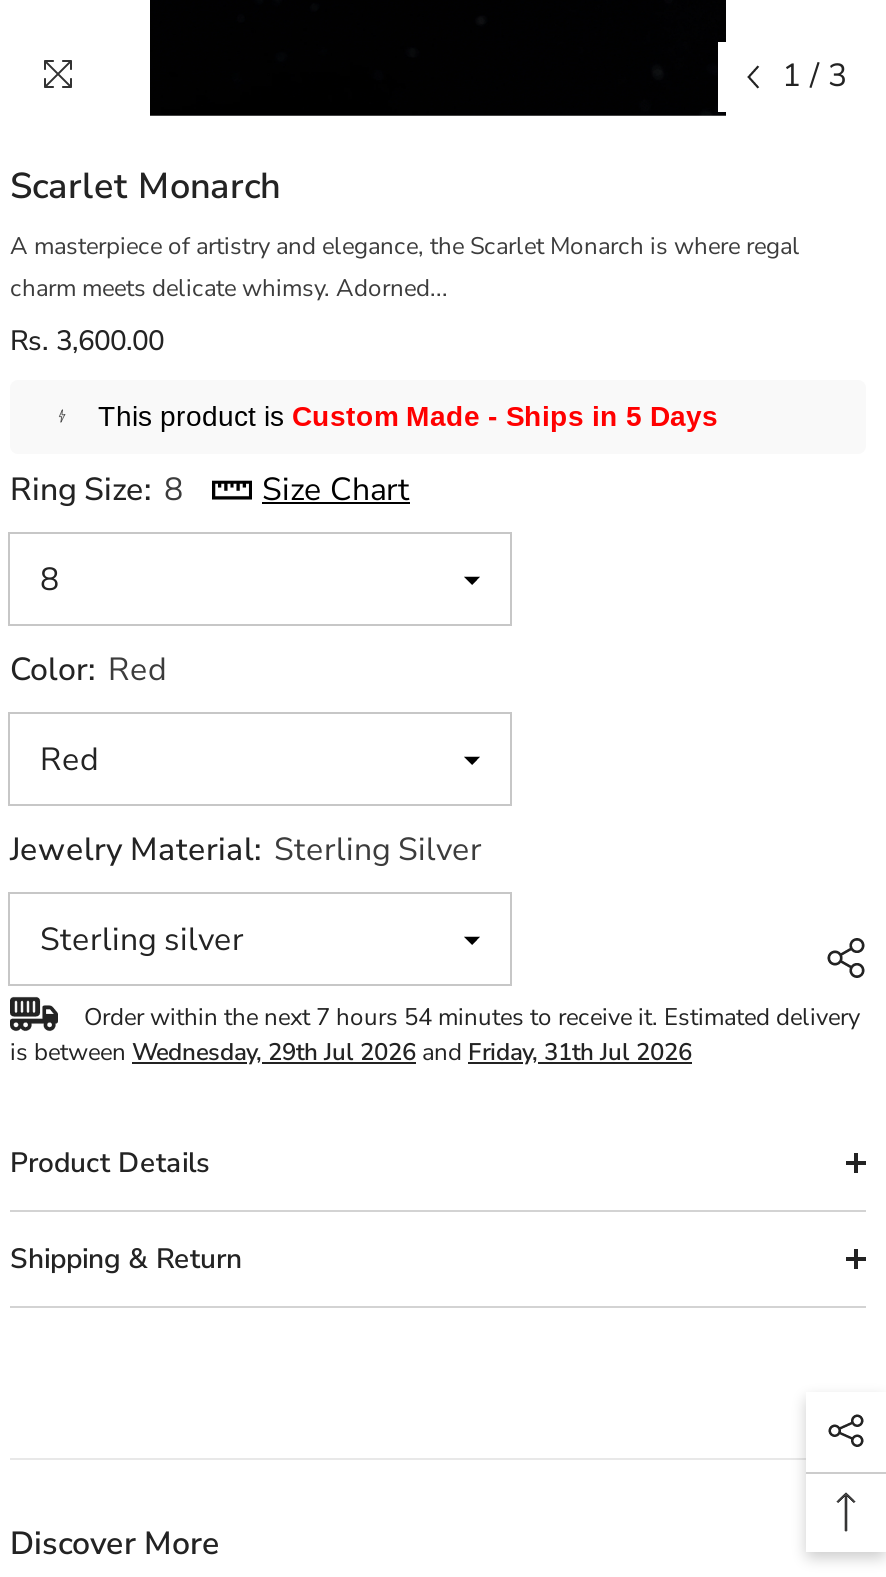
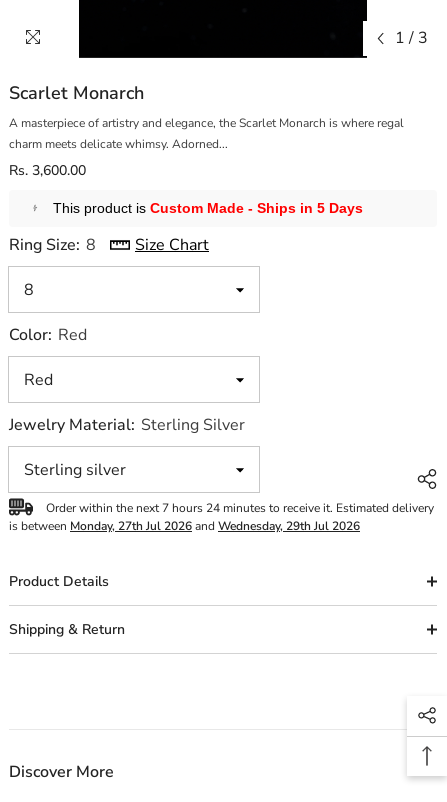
[84,1000,860,1032] Order within the next 7 hours 54 minutes to receive it. Estimated delivery -> [46,500,434,516] Order within the next 7 hours 24 minutes to receive it. Estimated delivery
[10,1036,692,1068] is between Wednesday, 29th Jul 2026 and Friday, 31th Jul 2026 -> [9,518,360,534] is between Monday, 27th Jul 2026 and Wednesday, 29th Jul 2026

